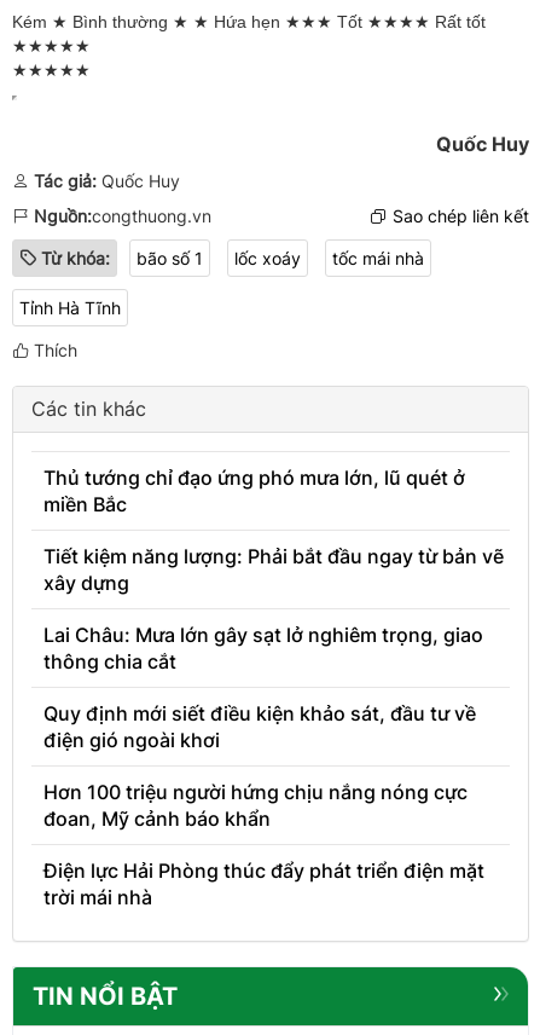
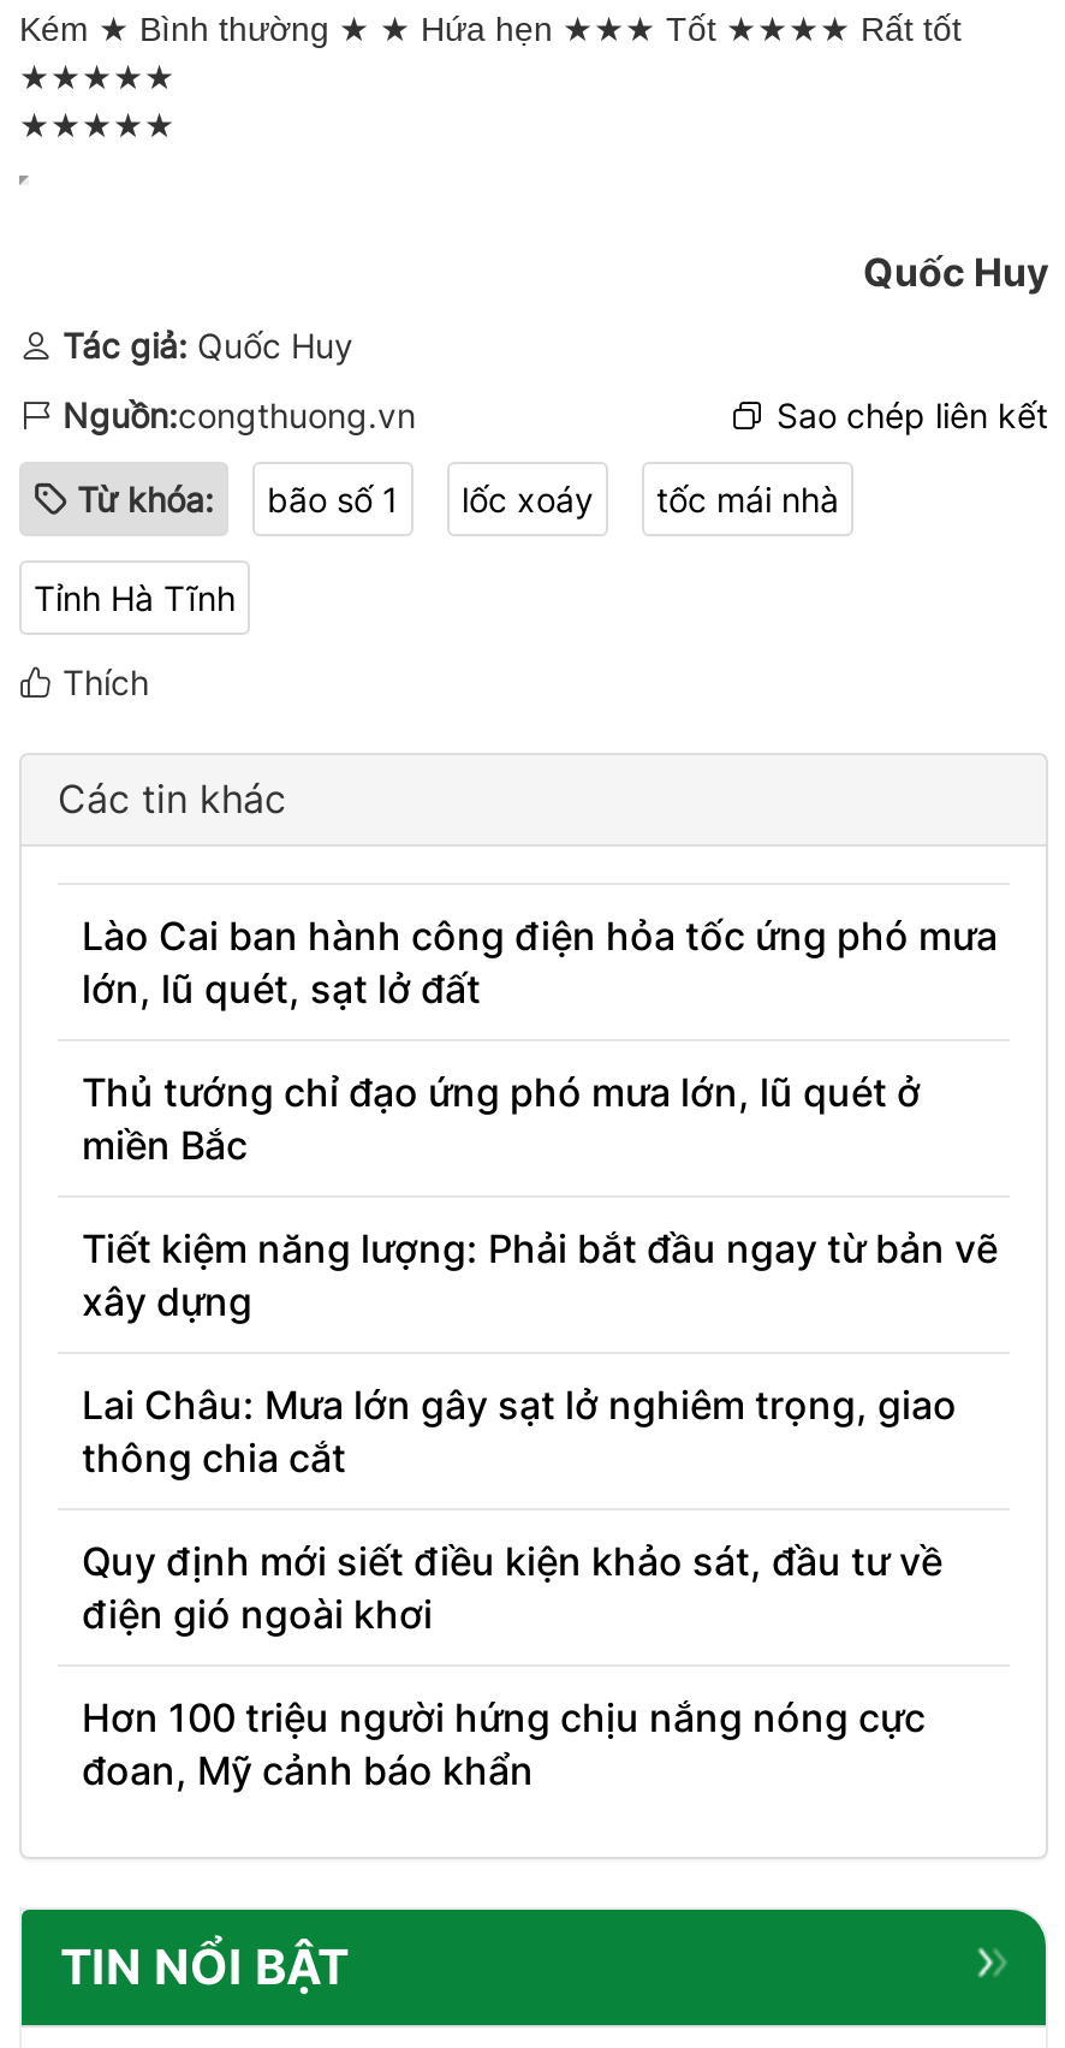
none -> [82,913,998,1014] Lào Cai ban hành công điện hỏa tốc ứng phó mưa | lớn, lũ quét, sạt lở đất
moved [43,466,504,831] -> [82,1069,998,1795]: Thủ tướng chỉ đạo ứng phó mưa lớn, lũ quét ở | miền Bắc | Tiết kiệm năng lượng: Phải bắt đầu ngay từ bản vẽ | ... | Hơn 100 triệu người hứng chịu nắng nóng cực | đoan, Mỹ cảnh báo khẩn
[43,859,484,910] Điện lực Hải Phòng thúc đẩy phát triển điện mặt | trời mái nhà -> none

